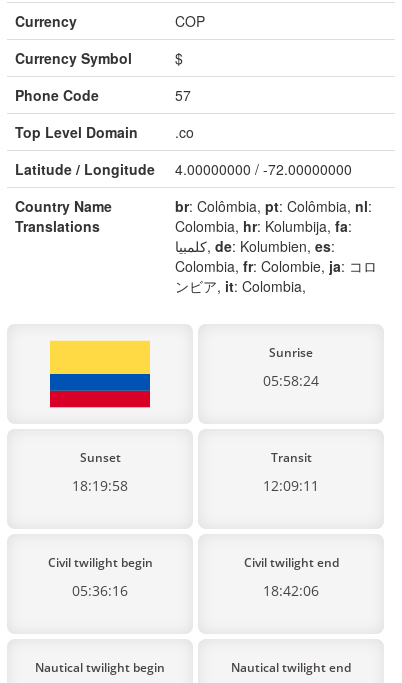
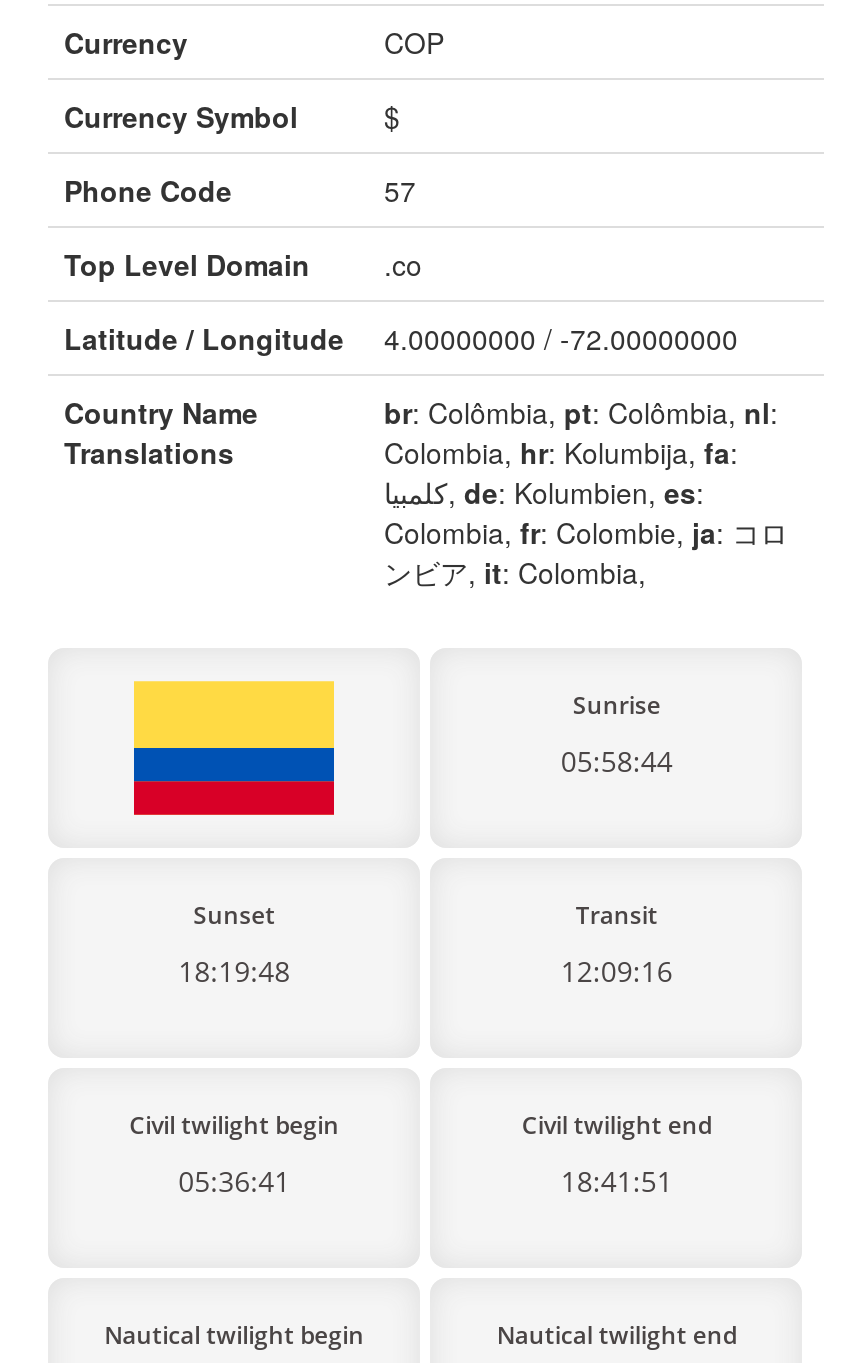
[263,371,319,390] 05:58:24 -> [561,742,673,780] 05:58:44
[72,476,128,495] 18:19:58 -> [178,952,290,990] 18:19:48
[263,476,319,495] 12:09:11 -> [561,952,673,990] 12:09:16
[72,581,128,600] 05:36:16 -> [178,1162,290,1200] 05:36:41
[263,581,319,600] 18:42:06 -> [561,1162,673,1200] 18:41:51

